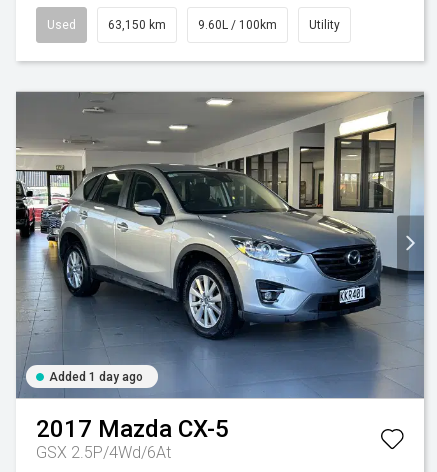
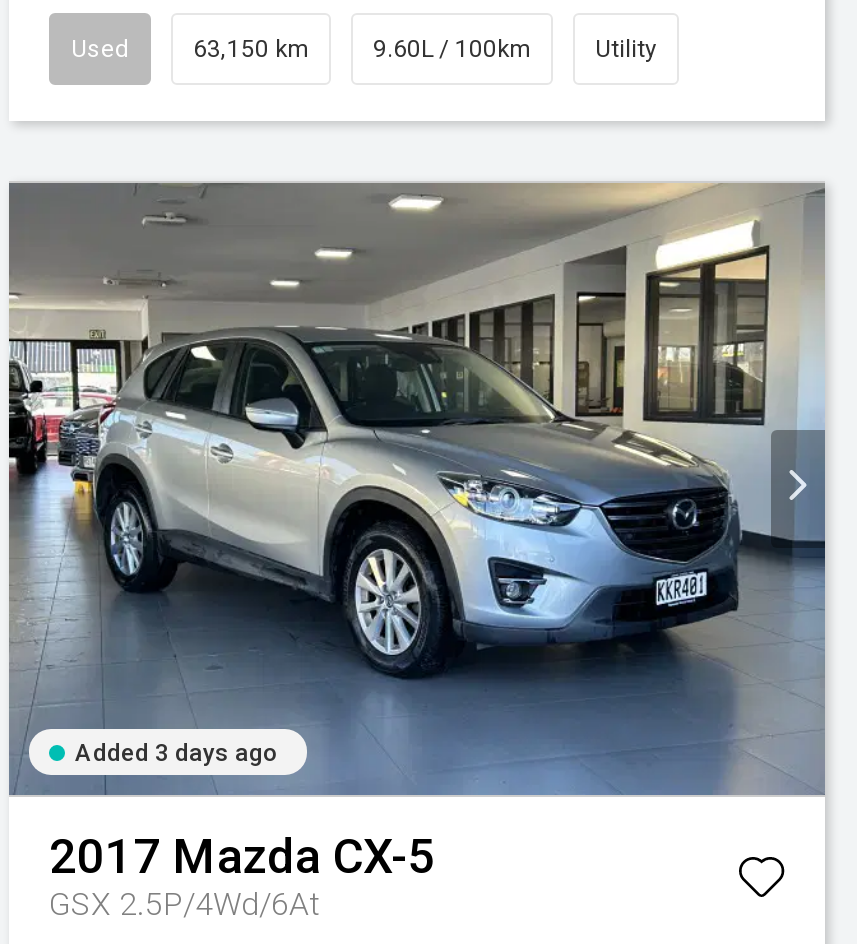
[49,370,143,384] Added 1 day ago -> [75,739,277,767] Added 3 days ago

